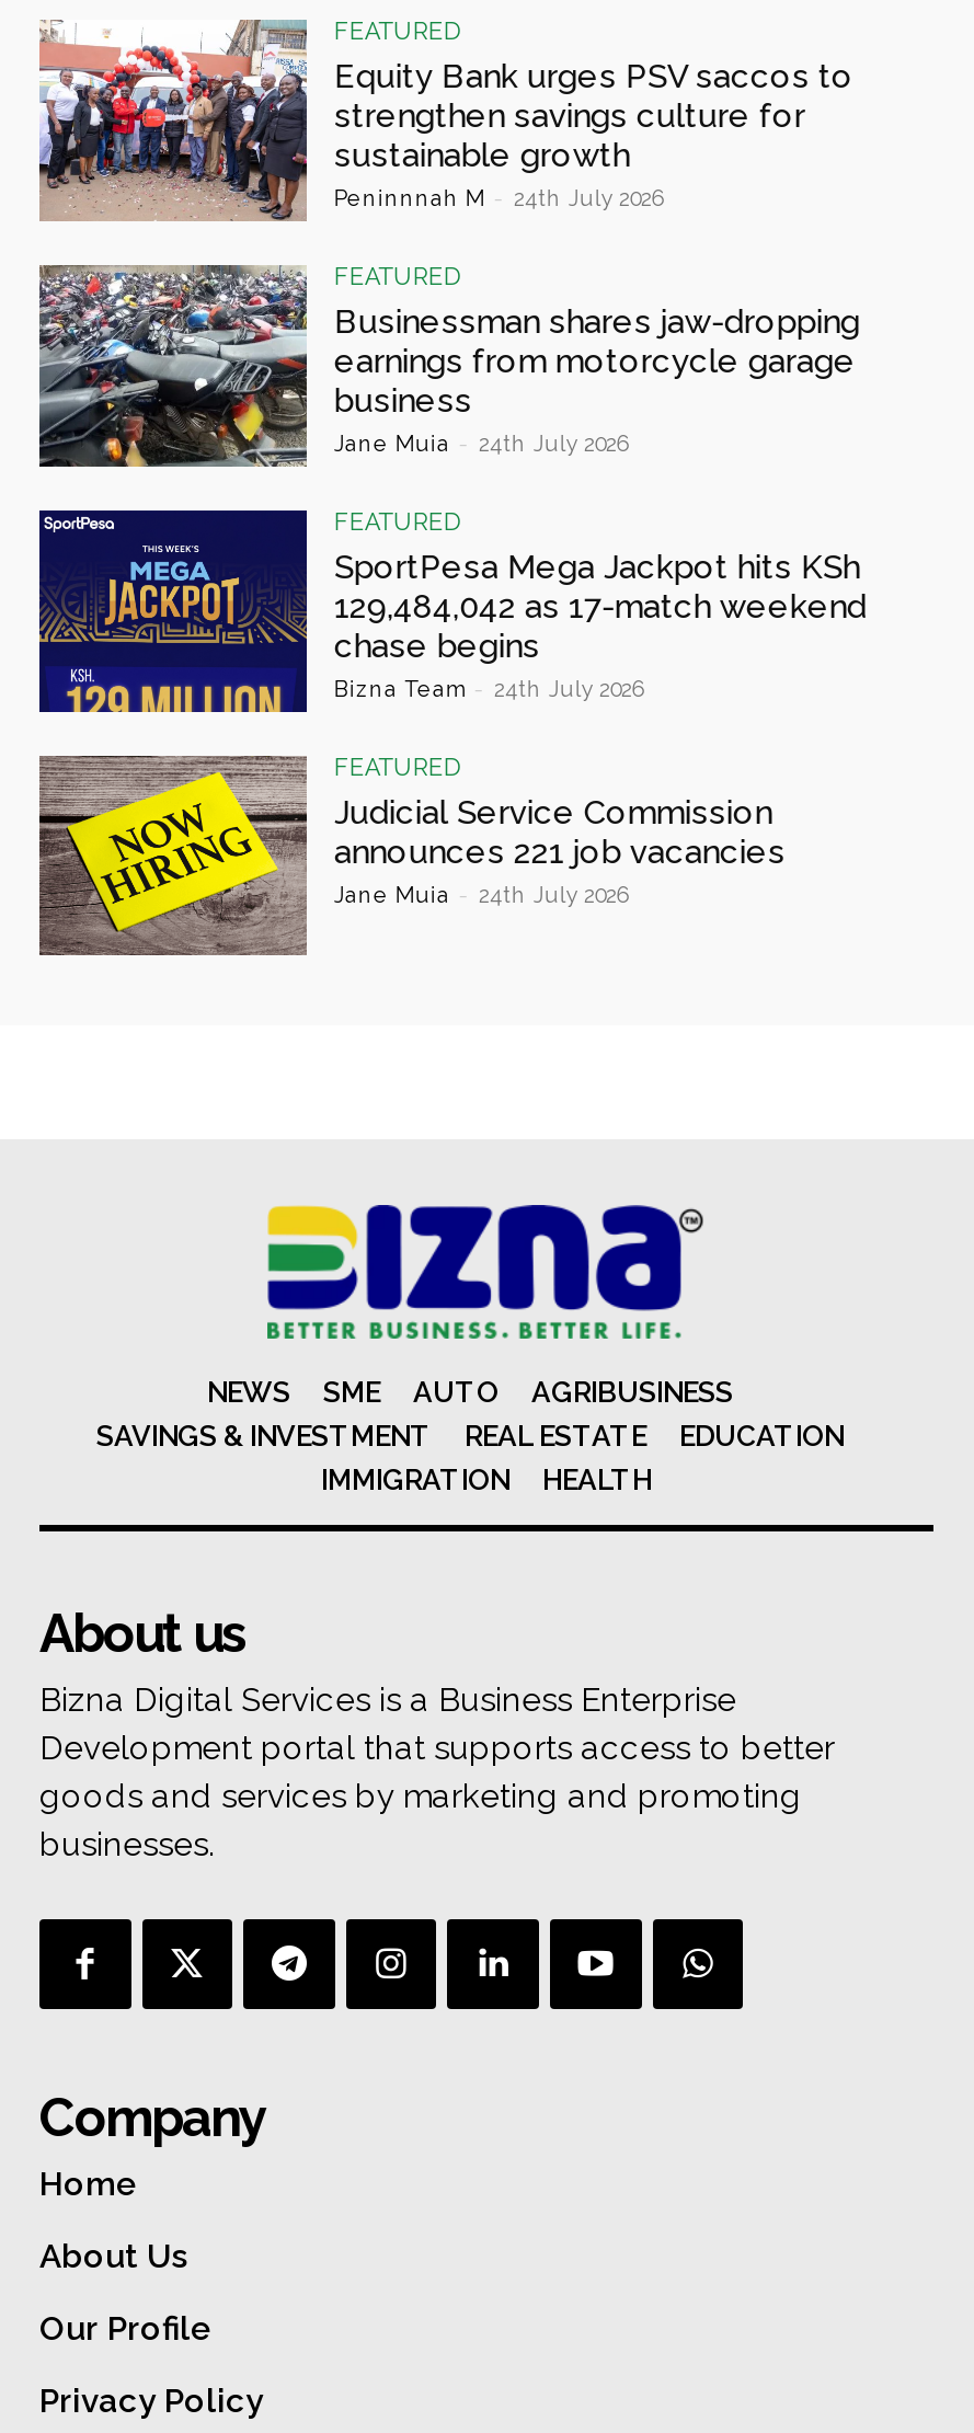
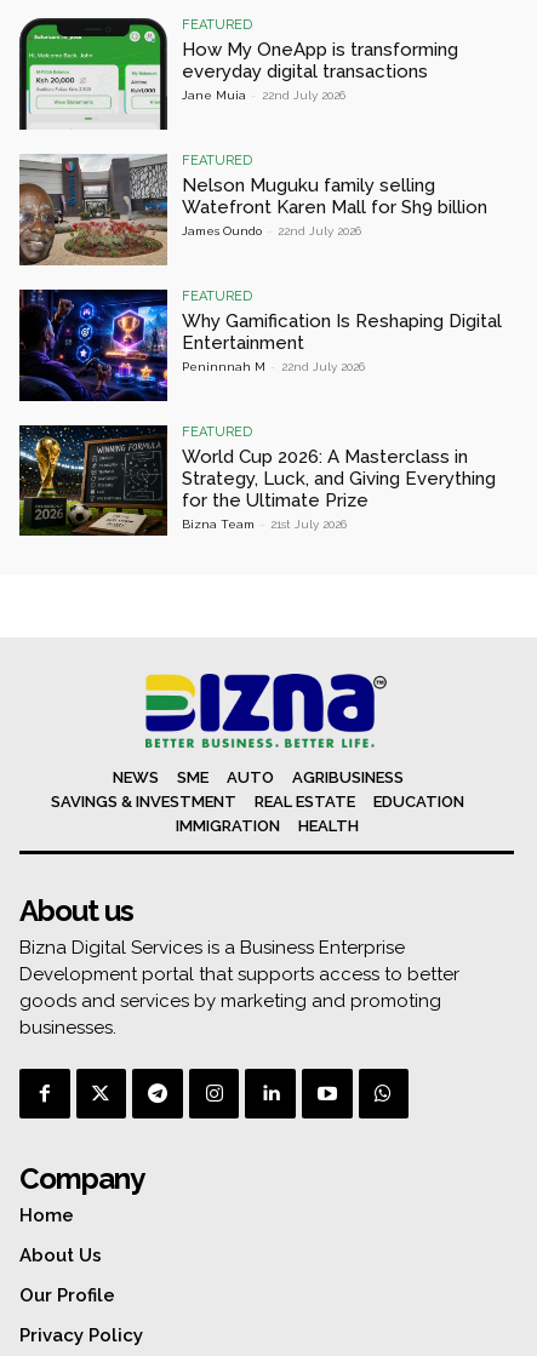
[39,18,853,221] [image] | Equity Bank urges PSV saccos to | strengthen savings culture for | sustainable growth | Peninnnah M - 24th July 2026 -> [18,17,459,130] [image] | How My OneApp is transforming | everyday digital transactions | Jane Muia - 22nd July 2026
[39,263,860,469] [image] | Businessman shares jaw-dropping | earnings from motorcycle garage | business | Jane Muia - 24th July 2026 -> [19,154,488,267] [image] | Nelson Muguku family selling | Watefront Karen Mall for Sh9 billion | James Oundo - 22nd July 2026
[37,510,866,714] [image] | SportPesa Mega Jackpot hits KSh | 129,484,042 as 17-match weekend | chase begins | Bizna Team - 24th July 2026 -> [18,290,502,402] [image] | Why Gamification Is Reshaping Digital | Entertainment | Peninnnah M - 22nd July 2026
[37,754,785,955] [image] | Judicial Service Commission | announces 221 job vacancies | Jane Muia - 24th July 2026 -> [18,424,496,536] [image] | World Cup 2026: A Masterclass in | Strategy, Luck, and Giving Everything | for the Ultimate Prize | Bizna Team - 21st July 2026

